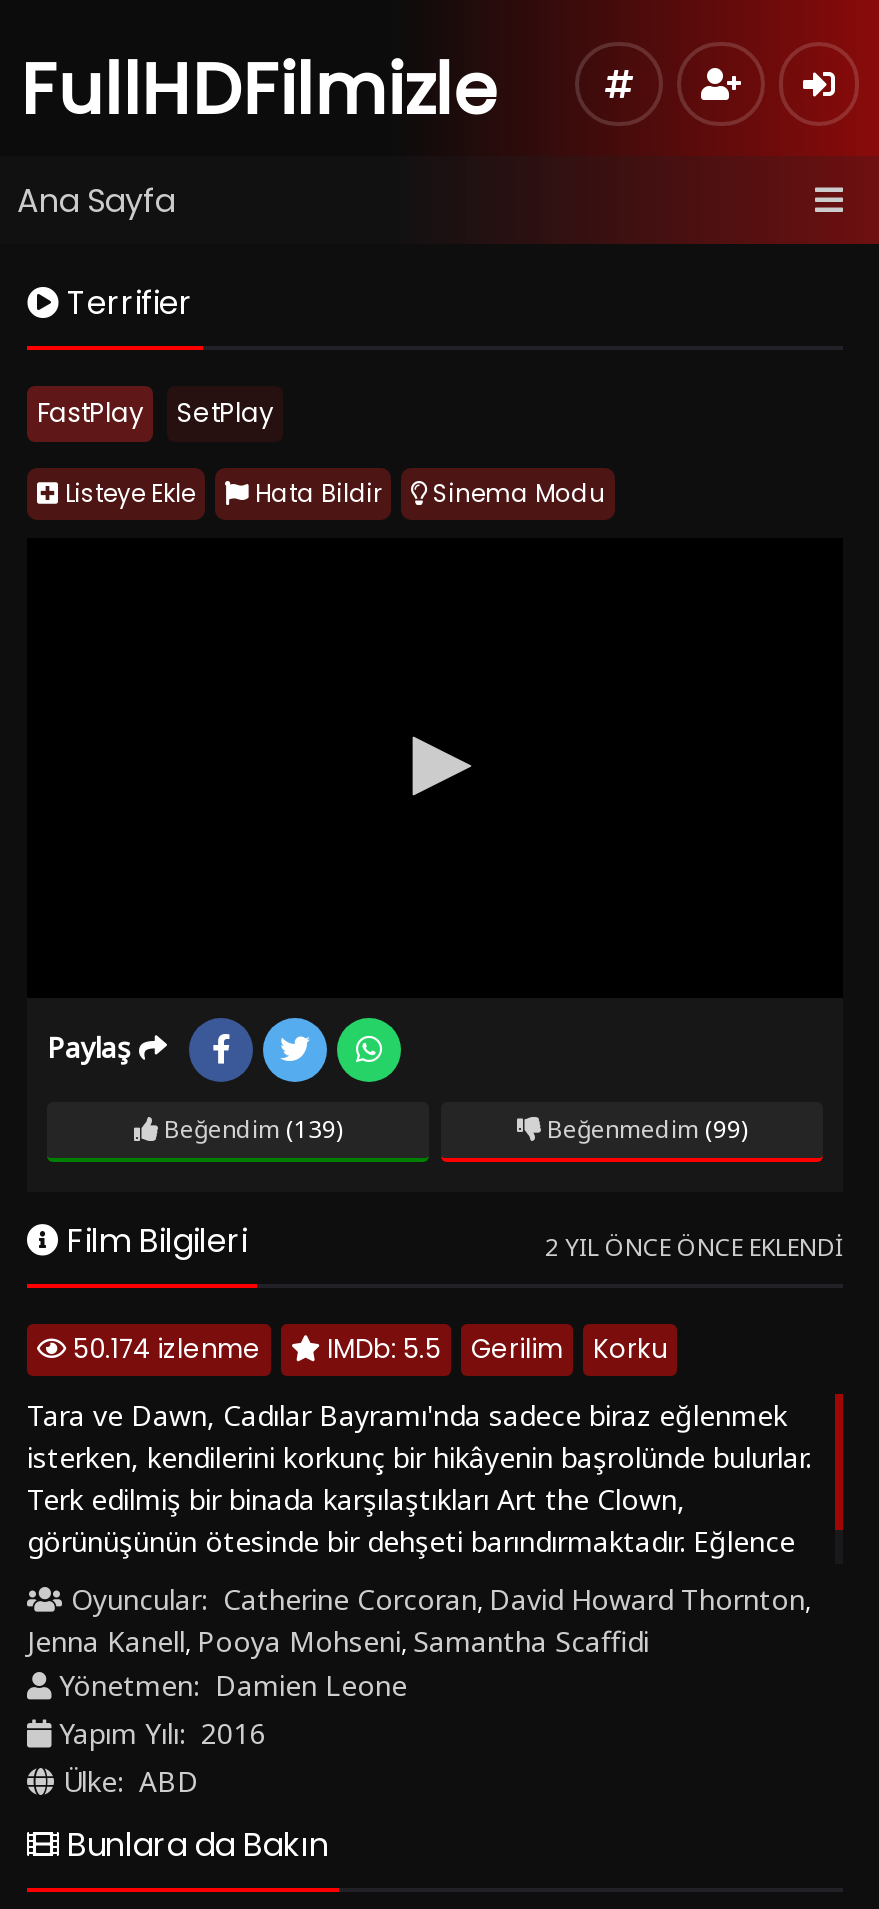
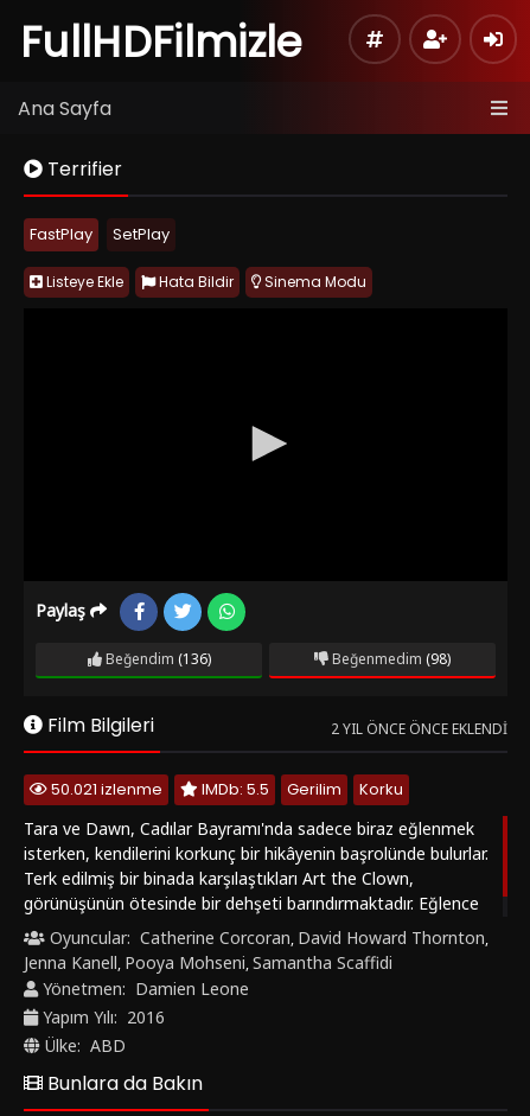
[158,1111,342,1145] Beğendim (139) -> [101,648,210,668] Beğendim (136)
[541,1111,747,1145] Beğenmedim (99) -> [328,648,451,668] Beğenmedim (98)
[67,1329,667,1367] 50.174 izlenme IMDb: 5.5 Gerilim Korku -> [47,777,403,800] 50.021 izlenme IMDb: 5.5 Gerilim Korku

